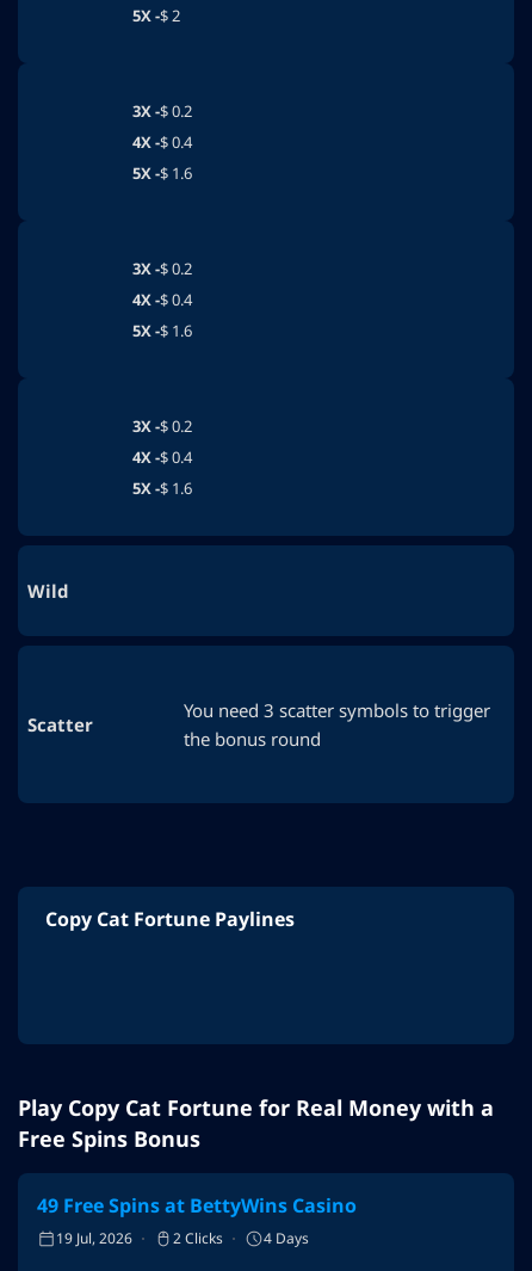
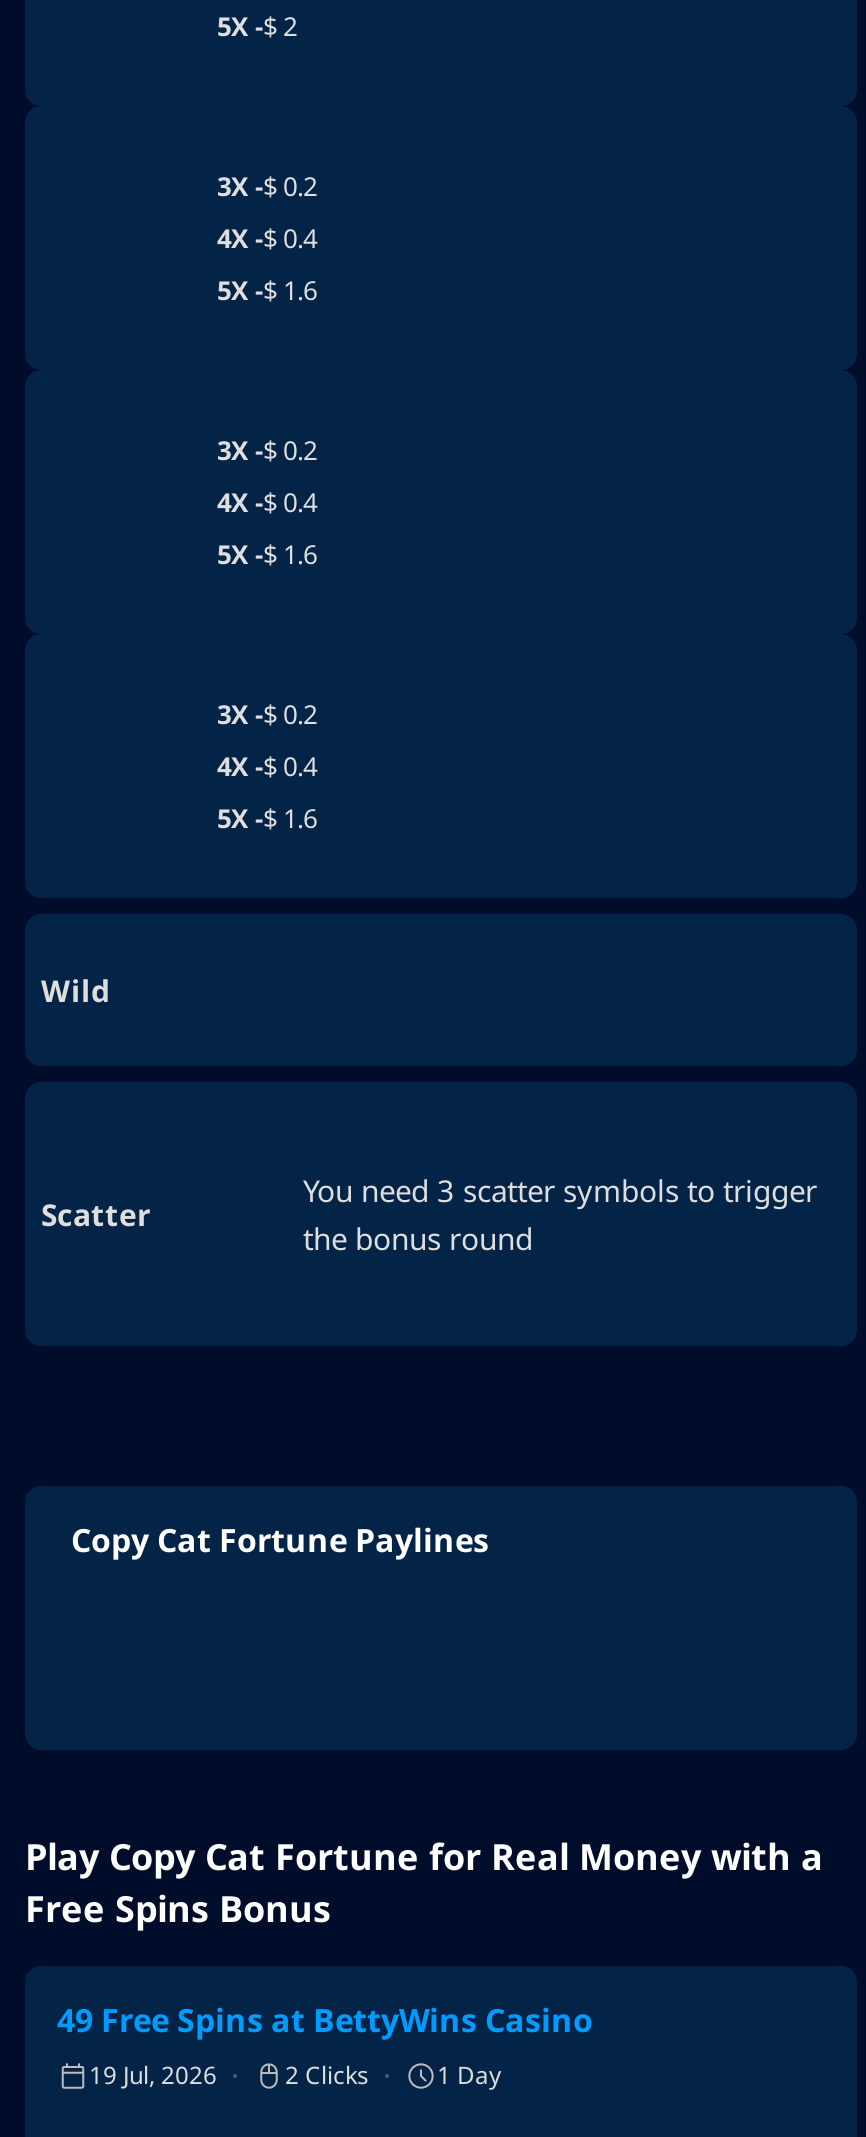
[56,1228,309,1248] 19 Jul, 2026 2 Clicks 4 Days -> [89,2058,501,2092] 19 Jul, 2026 2 Clicks 1 Day

